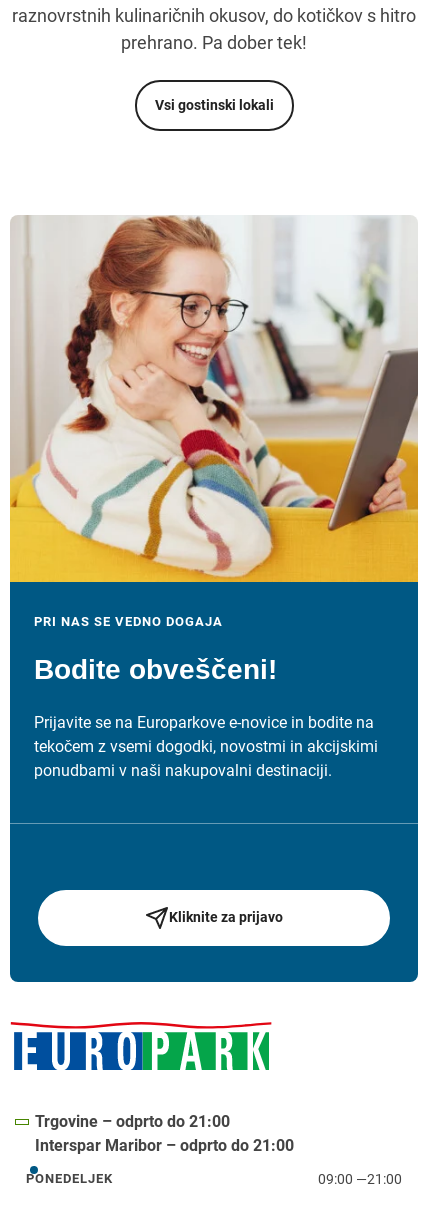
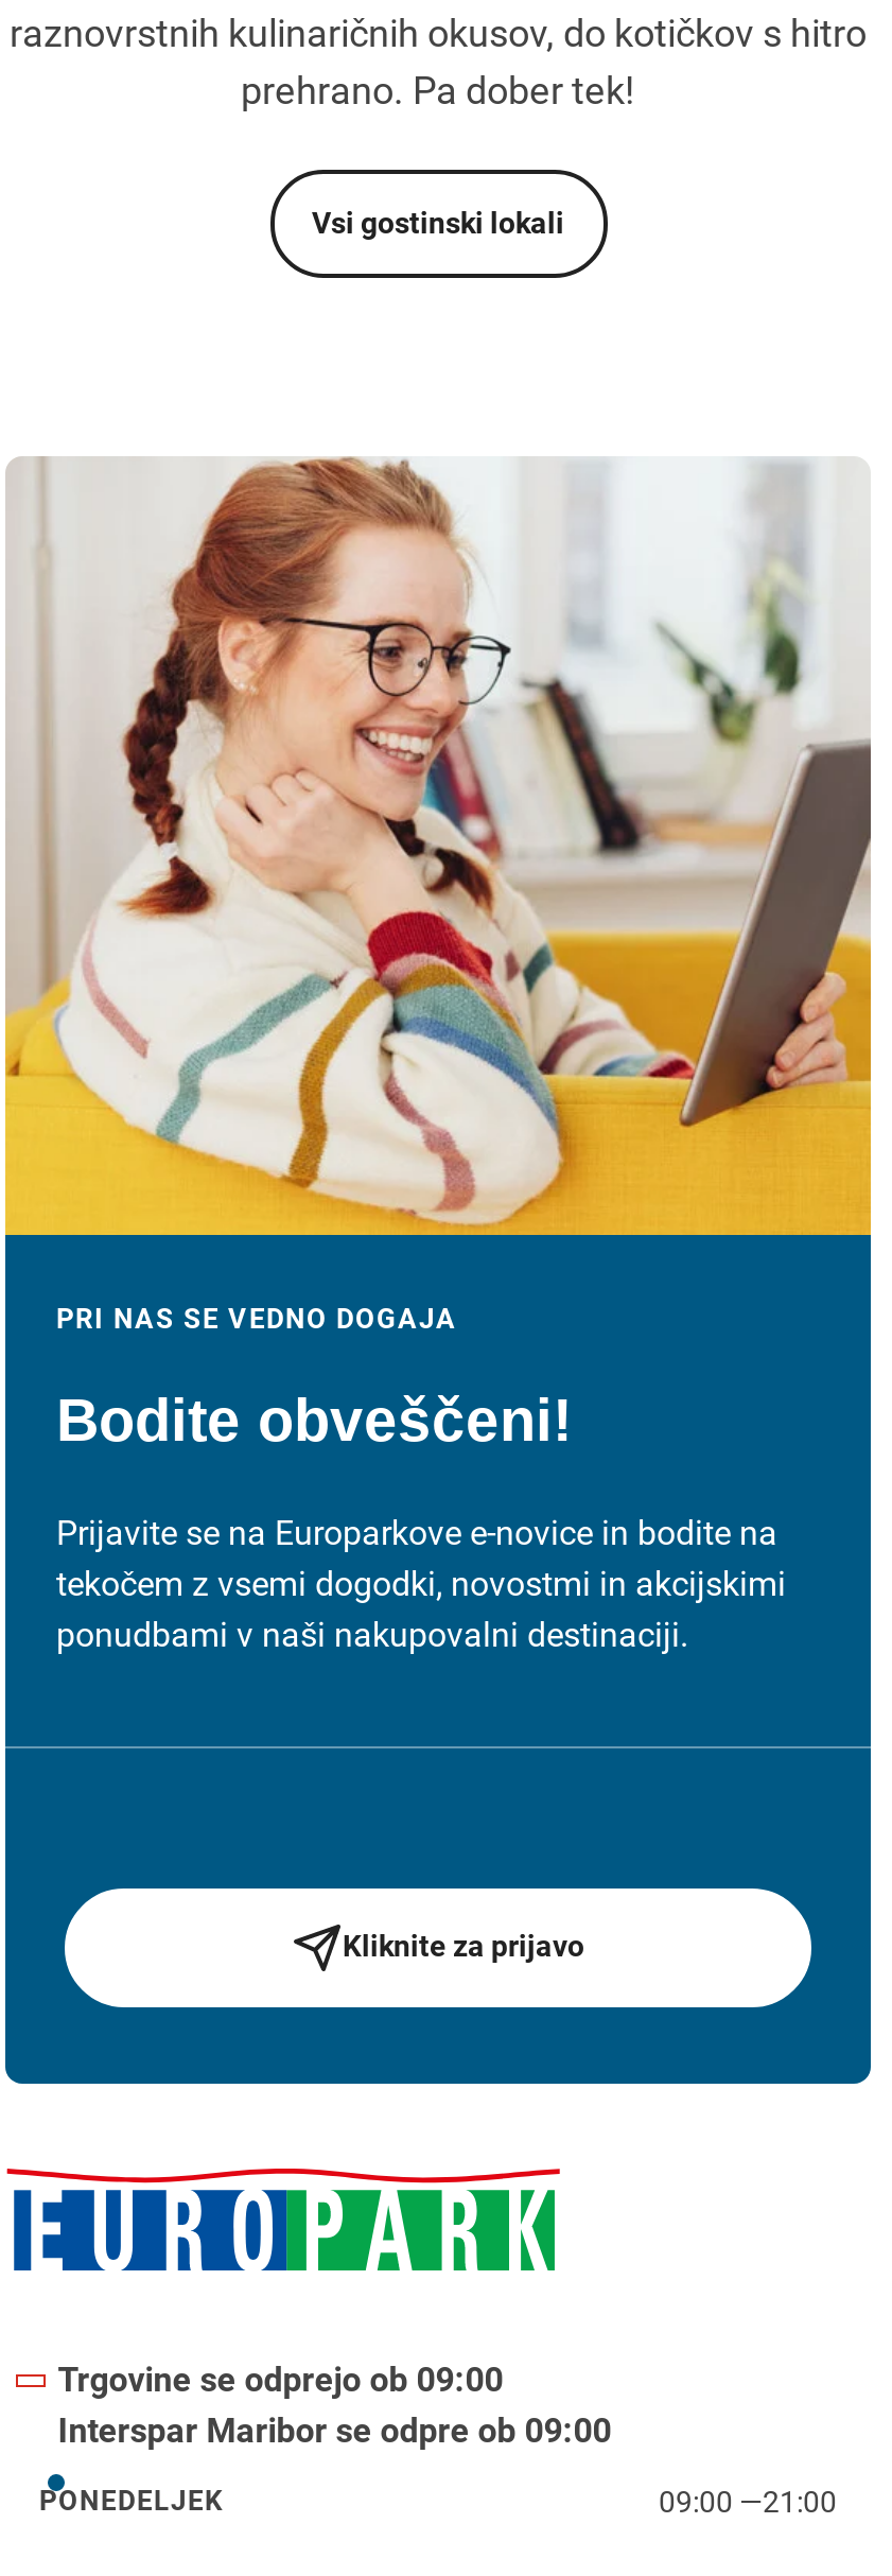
[35,1112,230,1131] Trgovine – odprto do 21:00 -> [58,2359,503,2399] Trgovine se odprejo ob 09:00
[35,1136,294,1155] Interspar Maribor – odprto do 21:00 -> [58,2410,612,2450] Interspar Maribor se odpre ob 09:00

